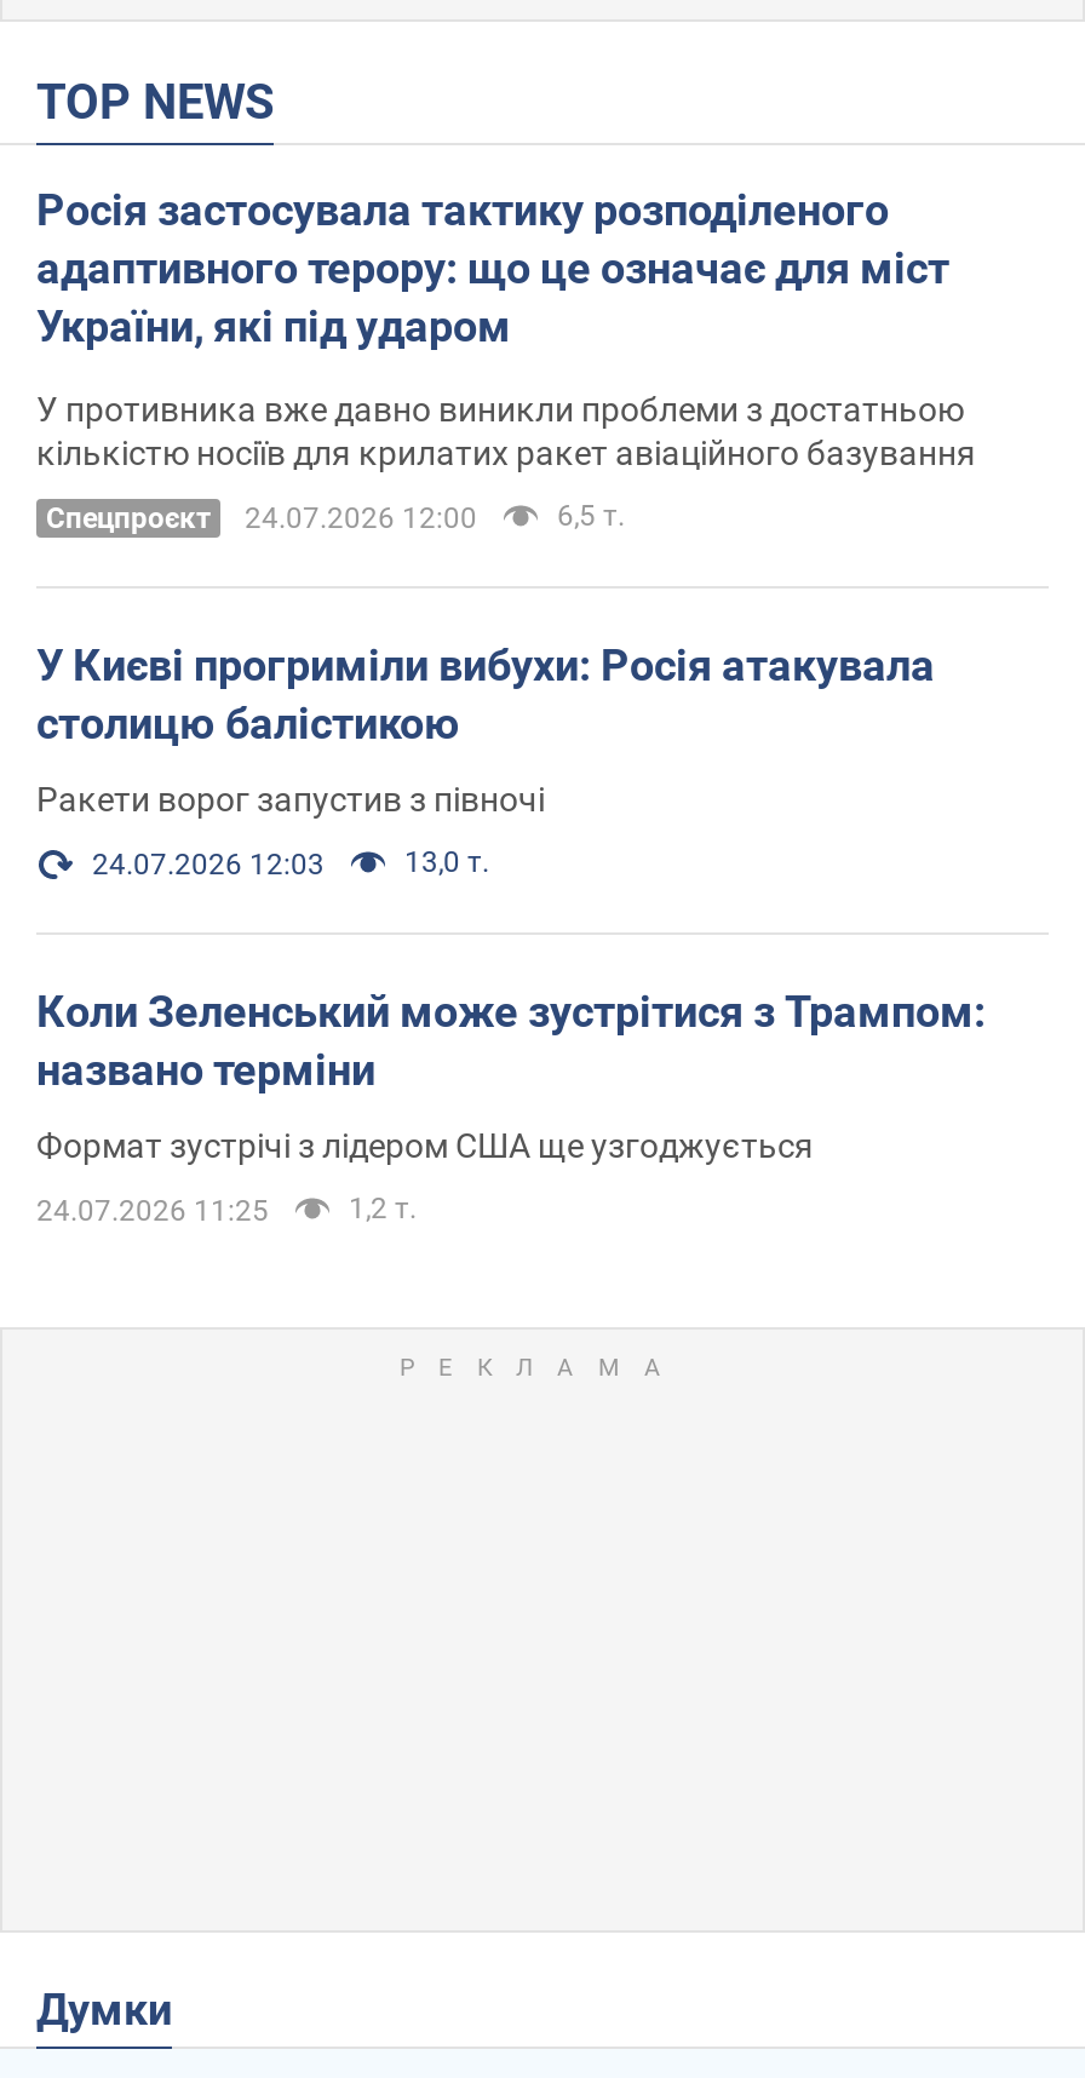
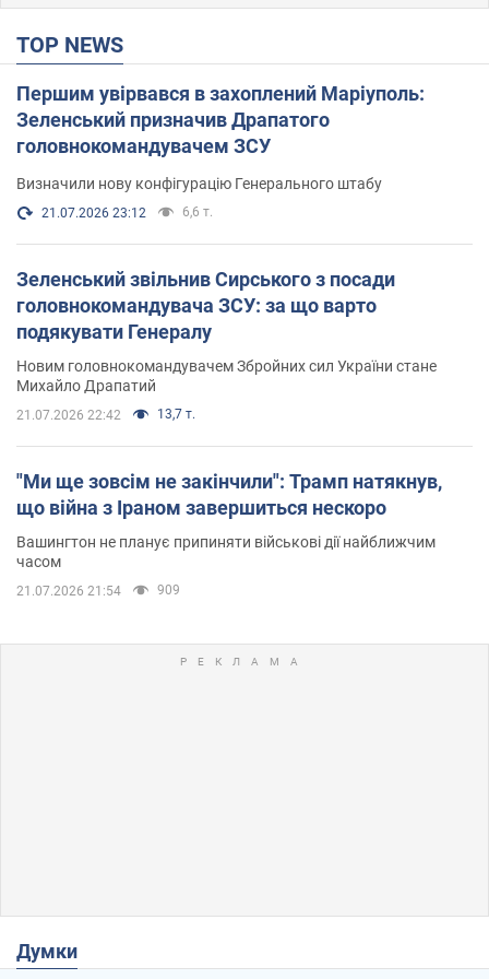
[36,183,949,350] Росія застосувала тактику розподіленого | адаптивного терору: що це означає для міст | України, які під ударом -> [16,82,425,157] Першим увірвався в захоплений Маріуполь: | Зеленський призначив Драпатого | головнокомандувачем ЗСУ
[36,389,976,472] У противника вже давно виникли проблеми з достатньою | кількістю носіїв для крилатих ракет авіаційного базування -> [16,174,382,192] Визначили нову конфігурацію Генерального штабу
[46,498,625,535] Cпецпроєкт | 24.07.2026 12:00 | 6,5 т. -> [41,204,213,220] 21.07.2026 23:12 | 6,6 т.
[36,639,935,748] У Києві прогриміли вибухи: Росія атакувала | столицю балістикою -> [16,267,395,343] Зеленський звільнив Сирського з посади | головнокомандувача ЗСУ: за що варто | подякувати Генералу
[36,779,545,818] Ракети ворог запустив з півночі -> [16,357,437,394] Новим головнокомандувачем Збройних сил України стане | Михайло Драпатий
[92,845,489,881] 24.07.2026 12:03 | 13,0 т. -> [16,406,195,423] 21.07.2026 22:42 | 13,7 т.
[36,985,986,1094] Коли Зеленський може зустрітися з Трампом: | названо терміни -> [16,470,442,519] "Ми ще зовсім не закінчили": Трамп натякнув, | що війна з Іраном завершиться нескоро
[36,1125,814,1164] Формат зустрічі з лідером США ще узгоджується -> [16,533,436,570] Вашингтон не планує припиняти військові дії найближчим | часом
[36,1191,417,1227] 24.07.2026 11:25 | 1,2 т. -> [16,582,180,598] 21.07.2026 21:54 | 909

